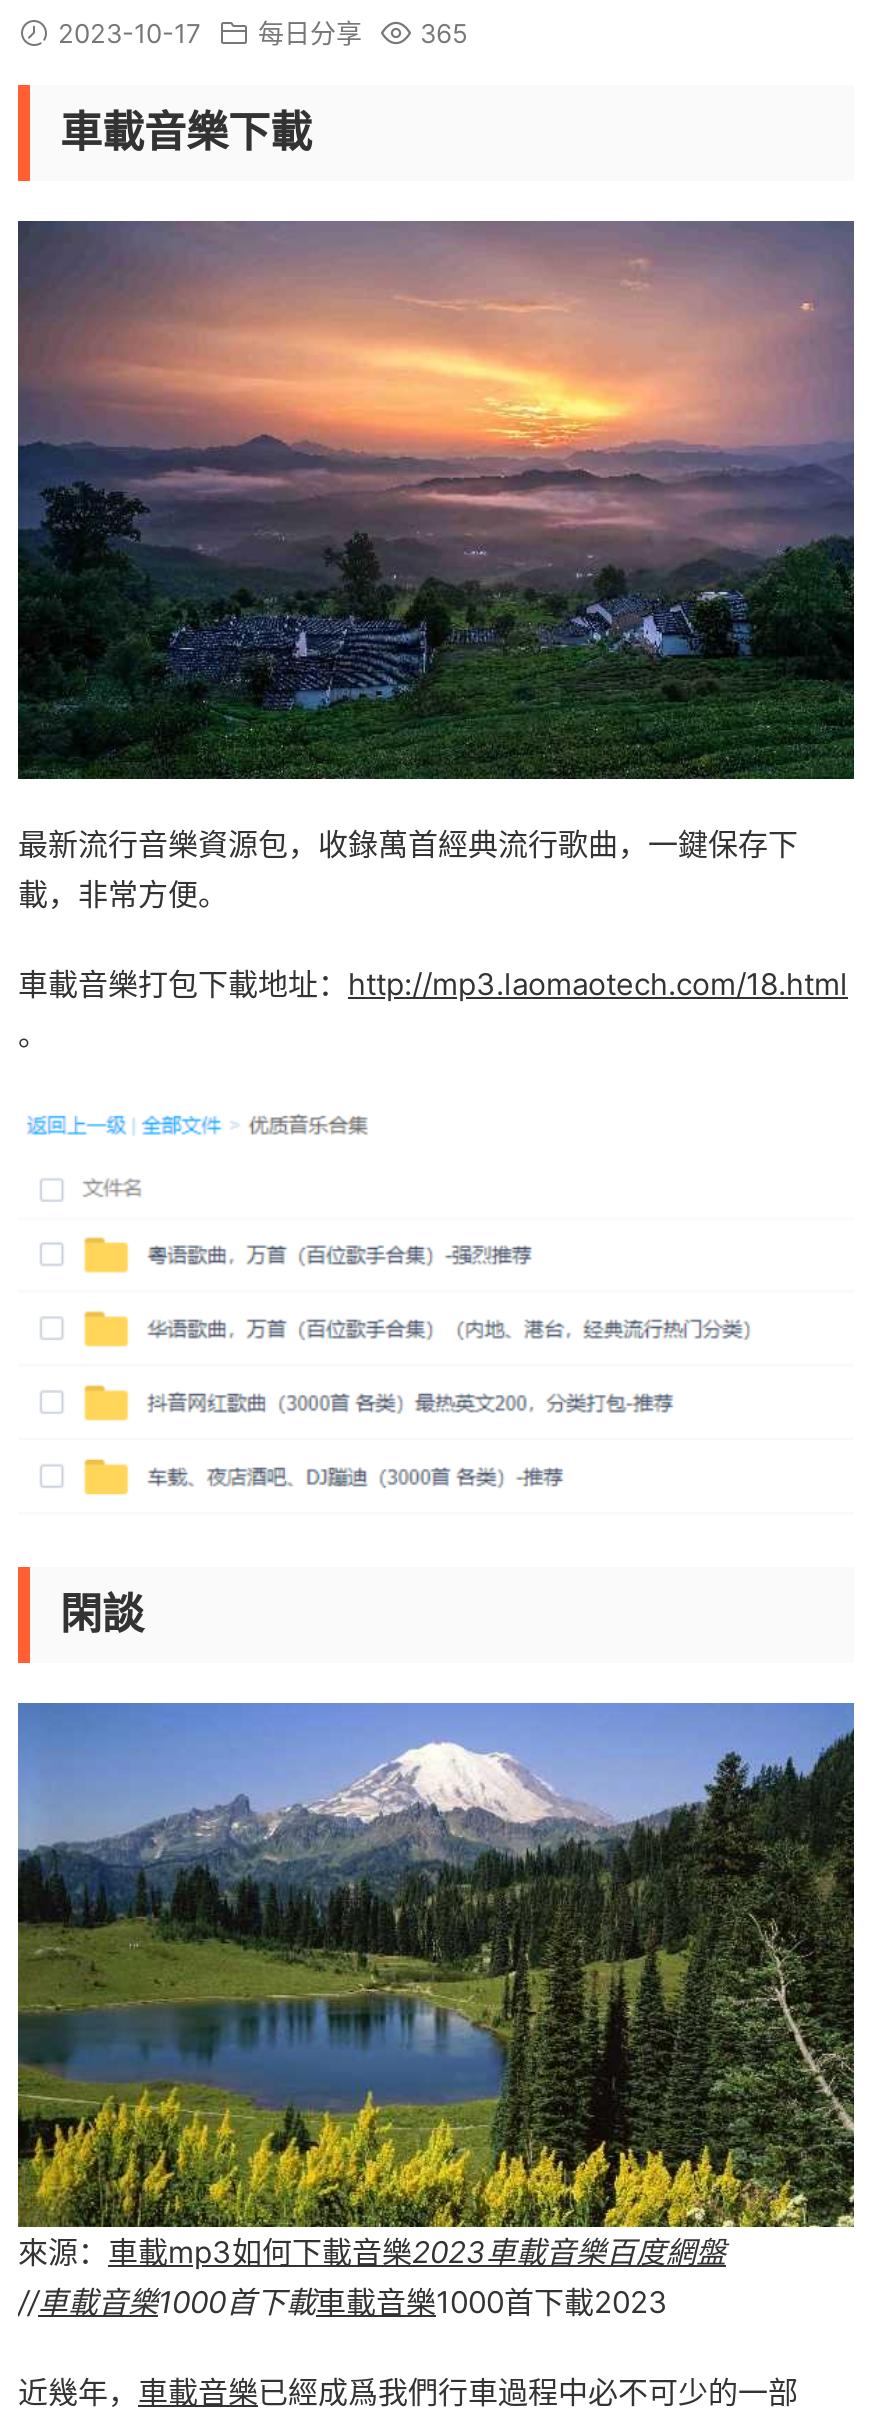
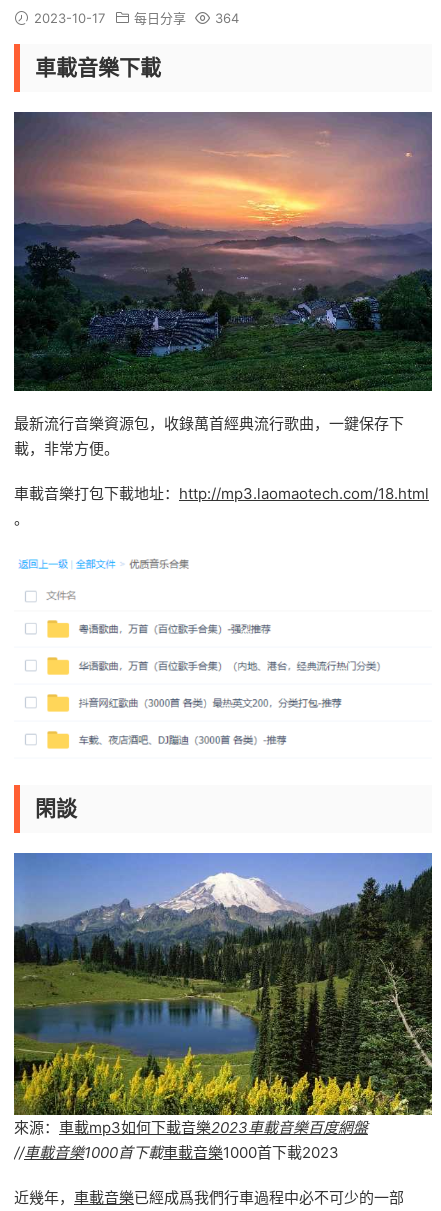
[50,17,468,49] 2023-10-17 每日分享 365 -> [30,10,239,26] 2023-10-17 每日分享 364

